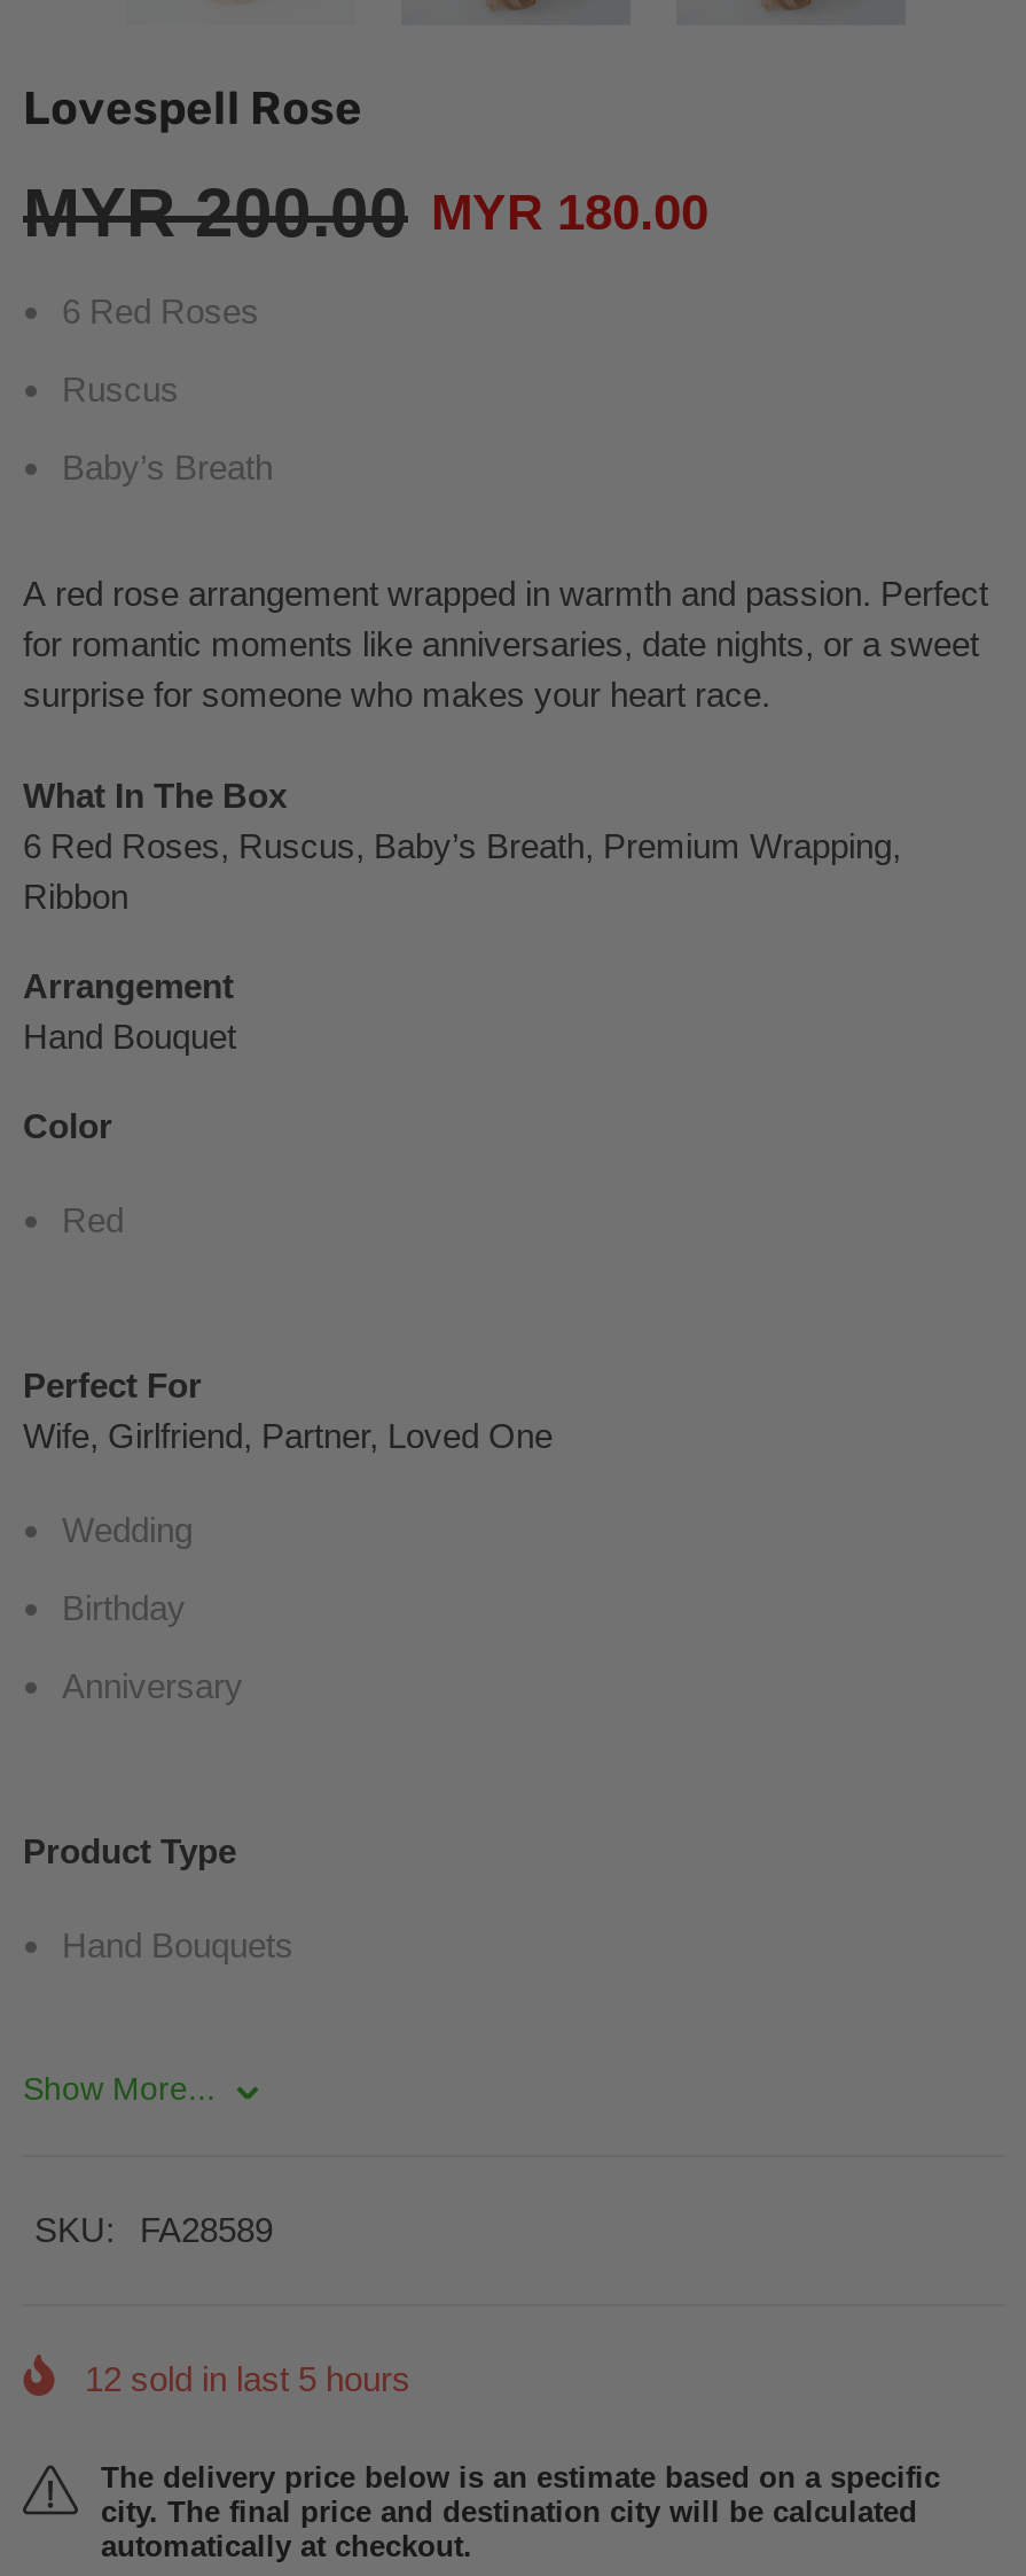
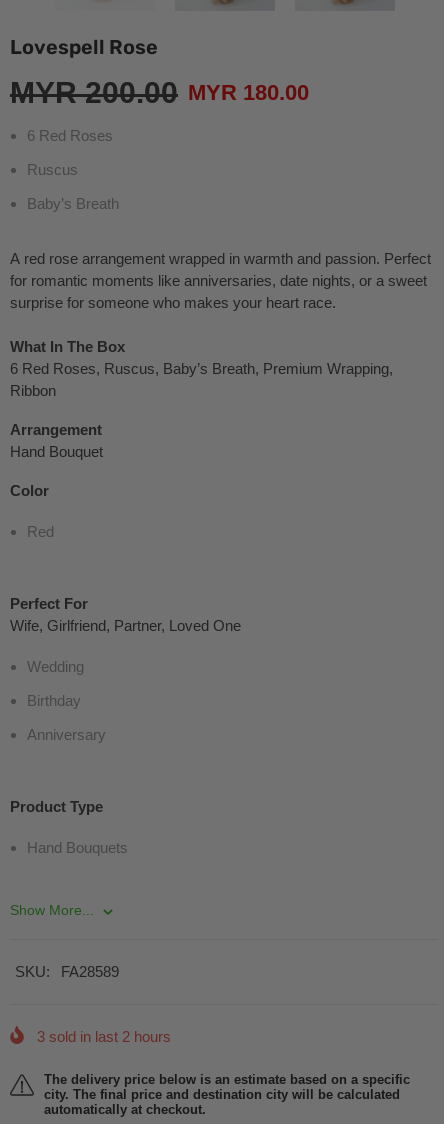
[85,2359,410,2398] 12 sold in last 5 hours -> [37,1028,171,1045] 3 sold in last 2 hours

